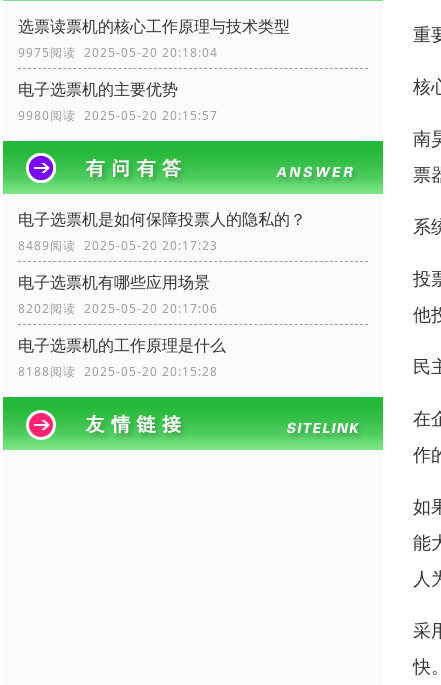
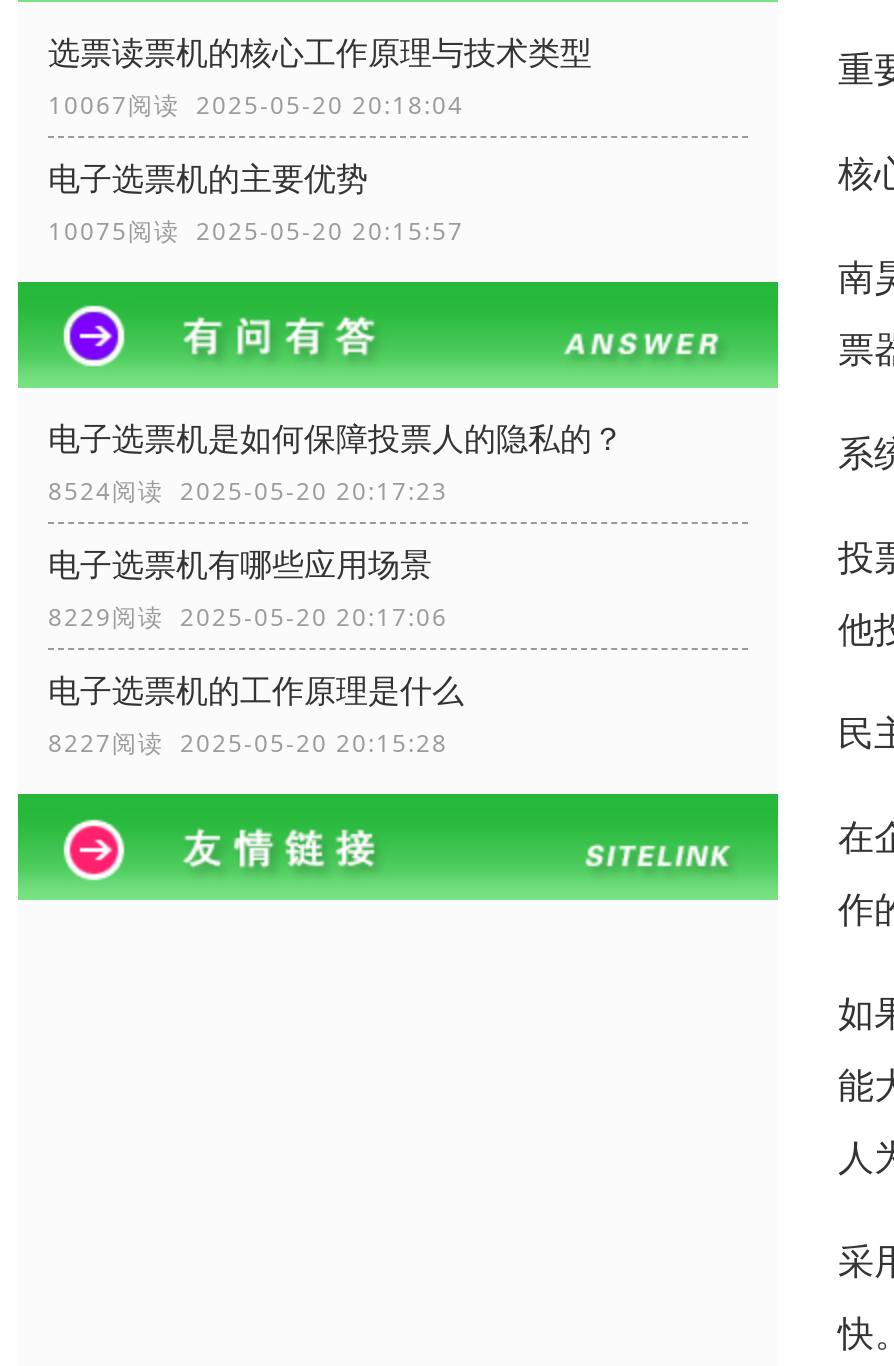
[18,43,218,60] 9975阅读 2025-05-20 20:18:04 -> [48,87,464,121] 10067阅读 2025-05-20 20:18:04
[18,106,218,123] 9980阅读 2025-05-20 20:15:57 -> [48,213,464,247] 10075阅读 2025-05-20 20:15:57
[18,236,218,253] 8489阅读 2025-05-20 20:17:23 -> [48,473,448,507] 8524阅读 2025-05-20 20:17:23
[18,299,218,316] 8202阅读 2025-05-20 20:17:06 -> [48,599,448,633] 8229阅读 2025-05-20 20:17:06
[18,362,218,379] 8188阅读 2025-05-20 20:15:28 -> [48,725,448,759] 8227阅读 2025-05-20 20:15:28

